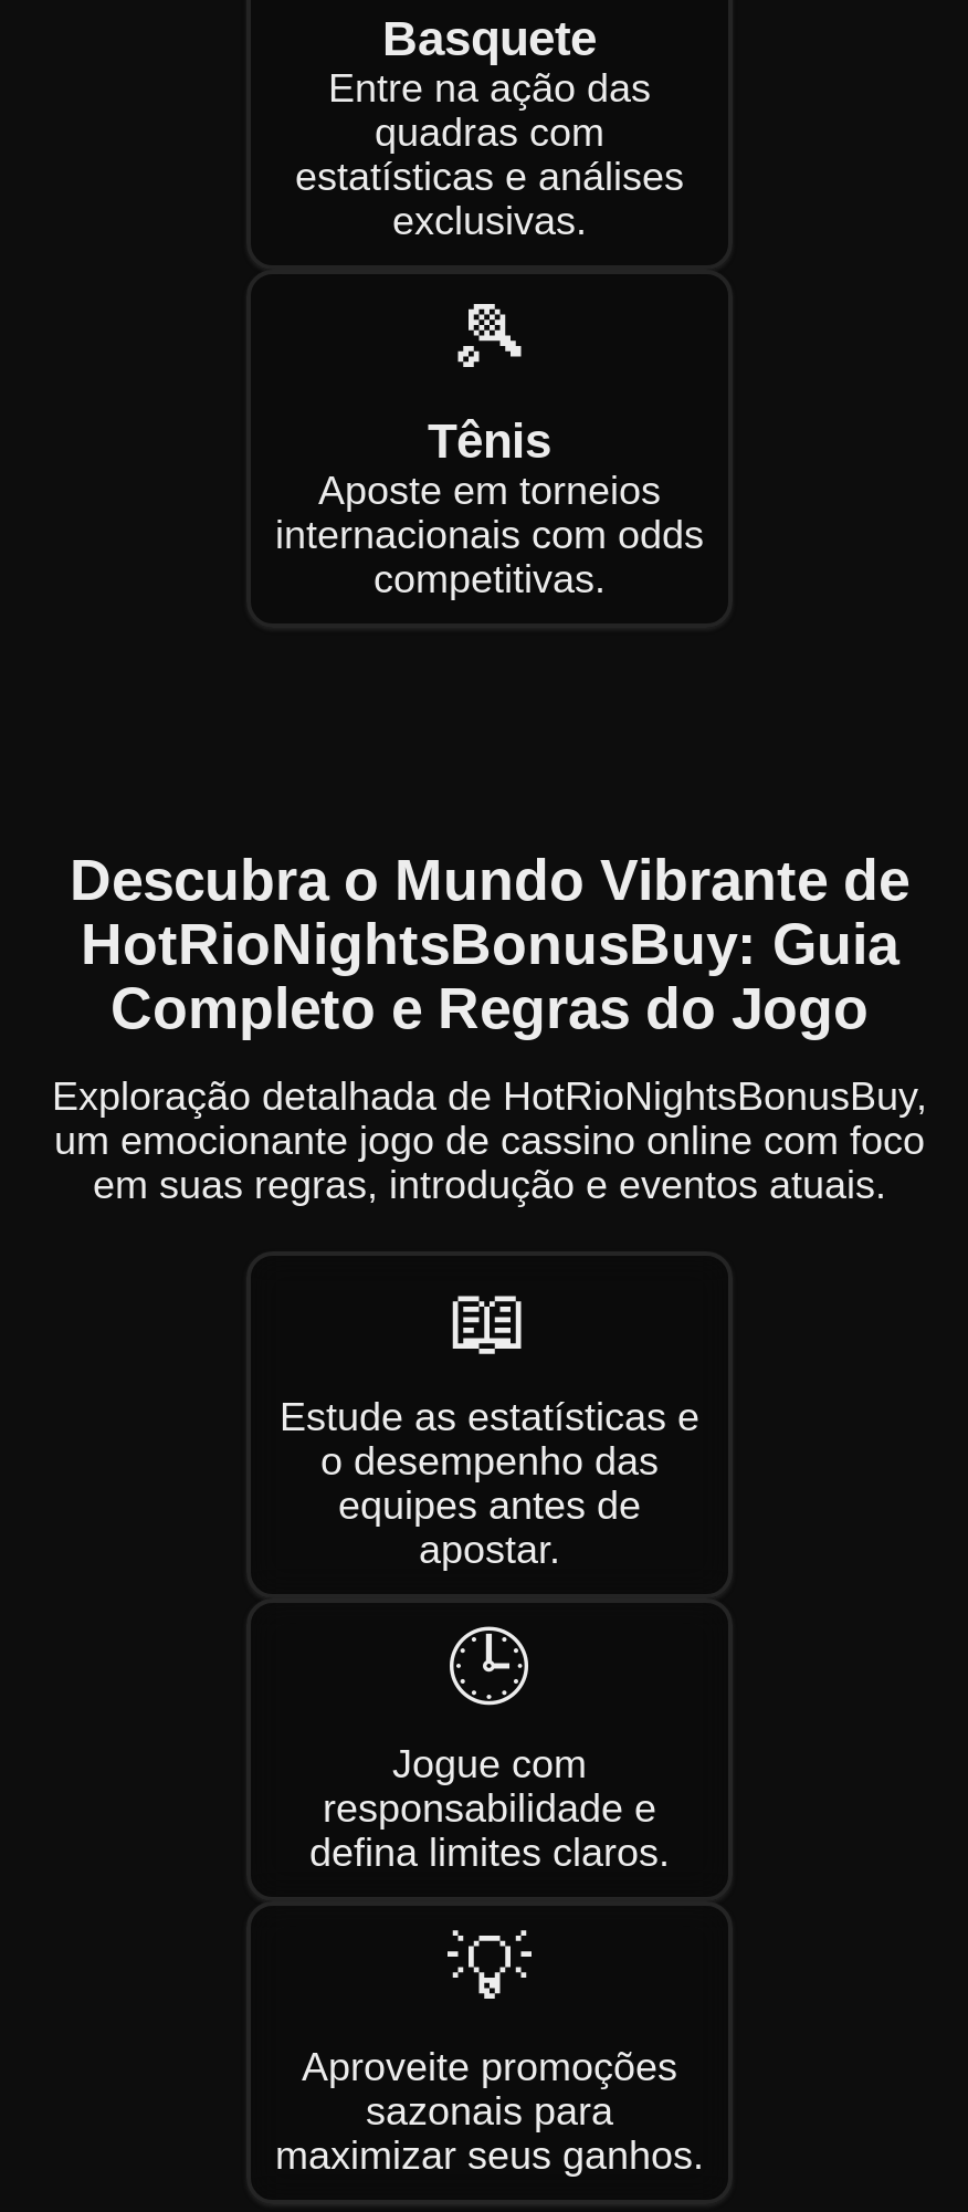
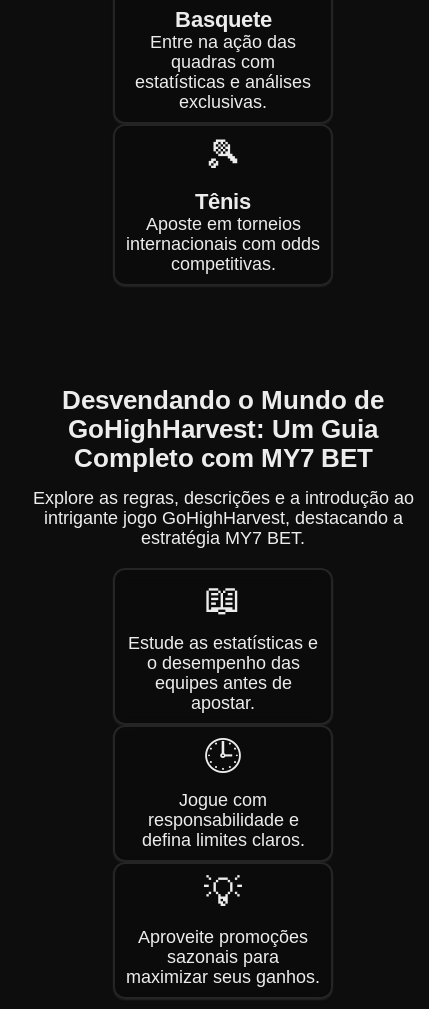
[70,847,909,1041] Descubra o Mundo Vibrante de | HotRioNightsBonusBuy: Guia | Completo e Regras do Jogo -> [62,385,384,473] Desvendando o Mundo de | GoHighHarvest: Um Guia | Completo com MY7 BET
[52,1074,927,1207] Exploração detalhada de HotRioNightsBonusBuy, | um emocionante jogo de cassino online com foco | em suas regras, introdução e eventos atuais. -> [32,488,413,548] Explore as regras, descrições e a introdução ao | intrigante jogo GoHighHarvest, destacando a | estratégia MY7 BET.

